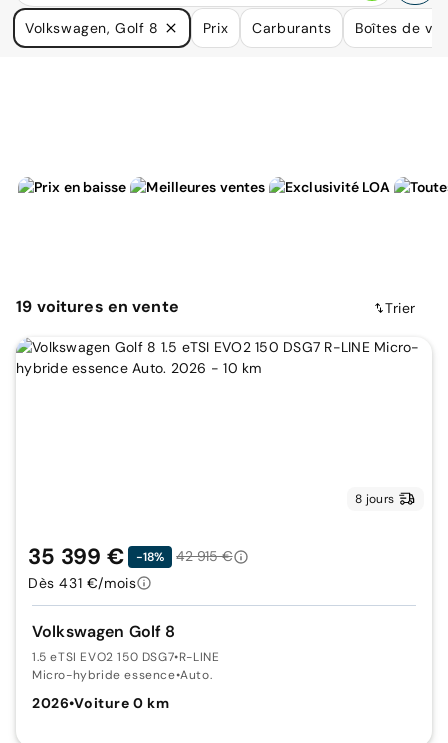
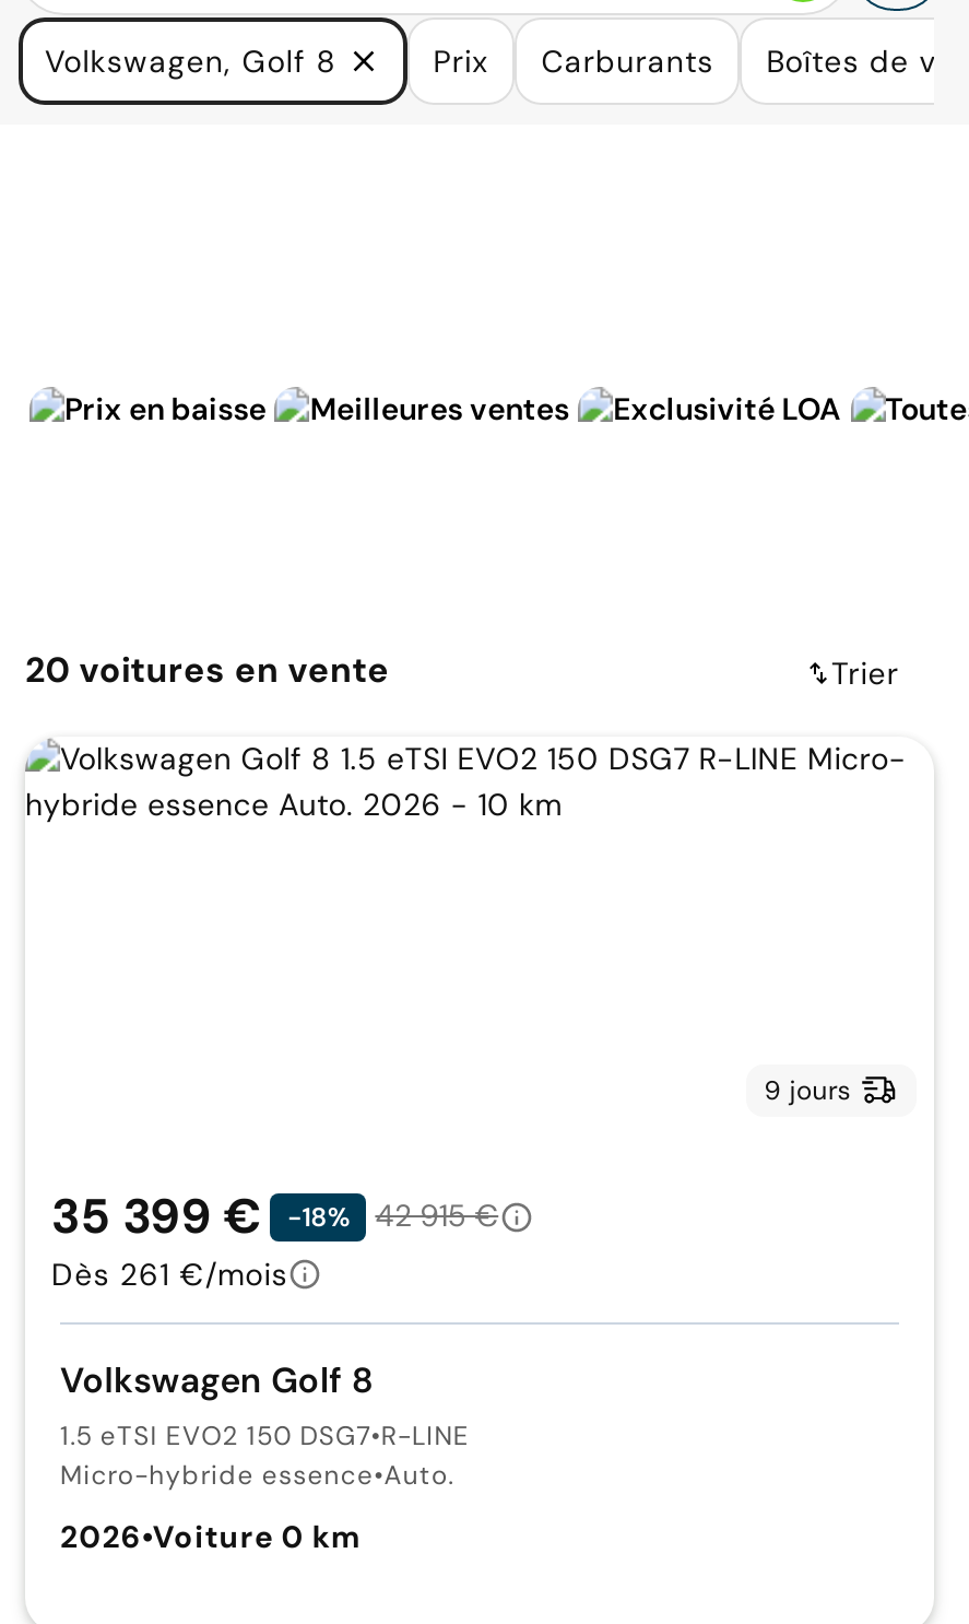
[16,296,179,317] 19 voitures en vente -> [25,648,390,694] 20 voitures en vente
[355,491,394,507] 8 jours -> [764,1073,851,1108] 9 jours
[28,574,136,592] Dès 431 €/mois -> [51,1254,288,1294] Dès 261 €/mois

